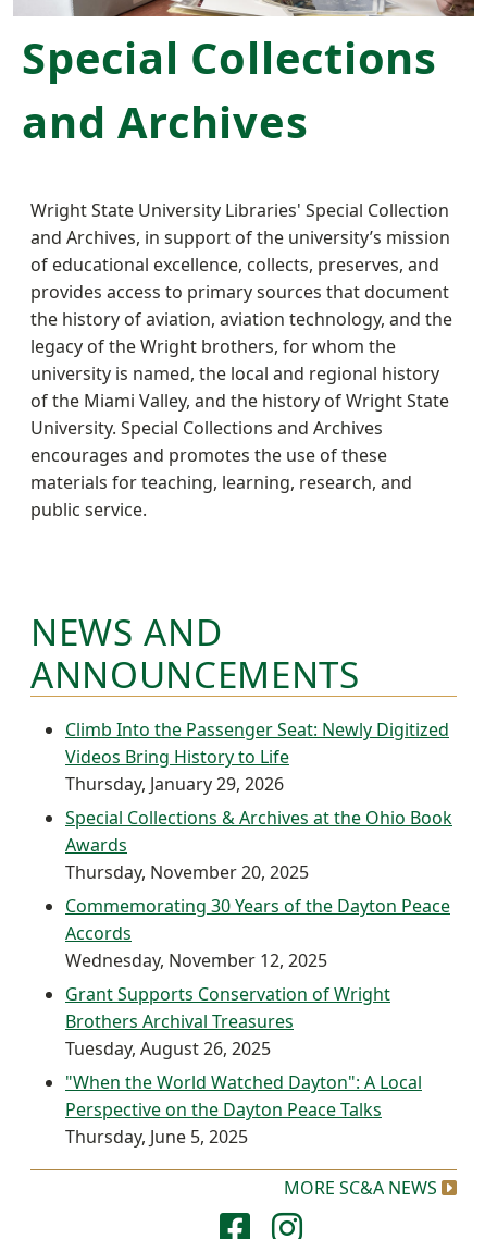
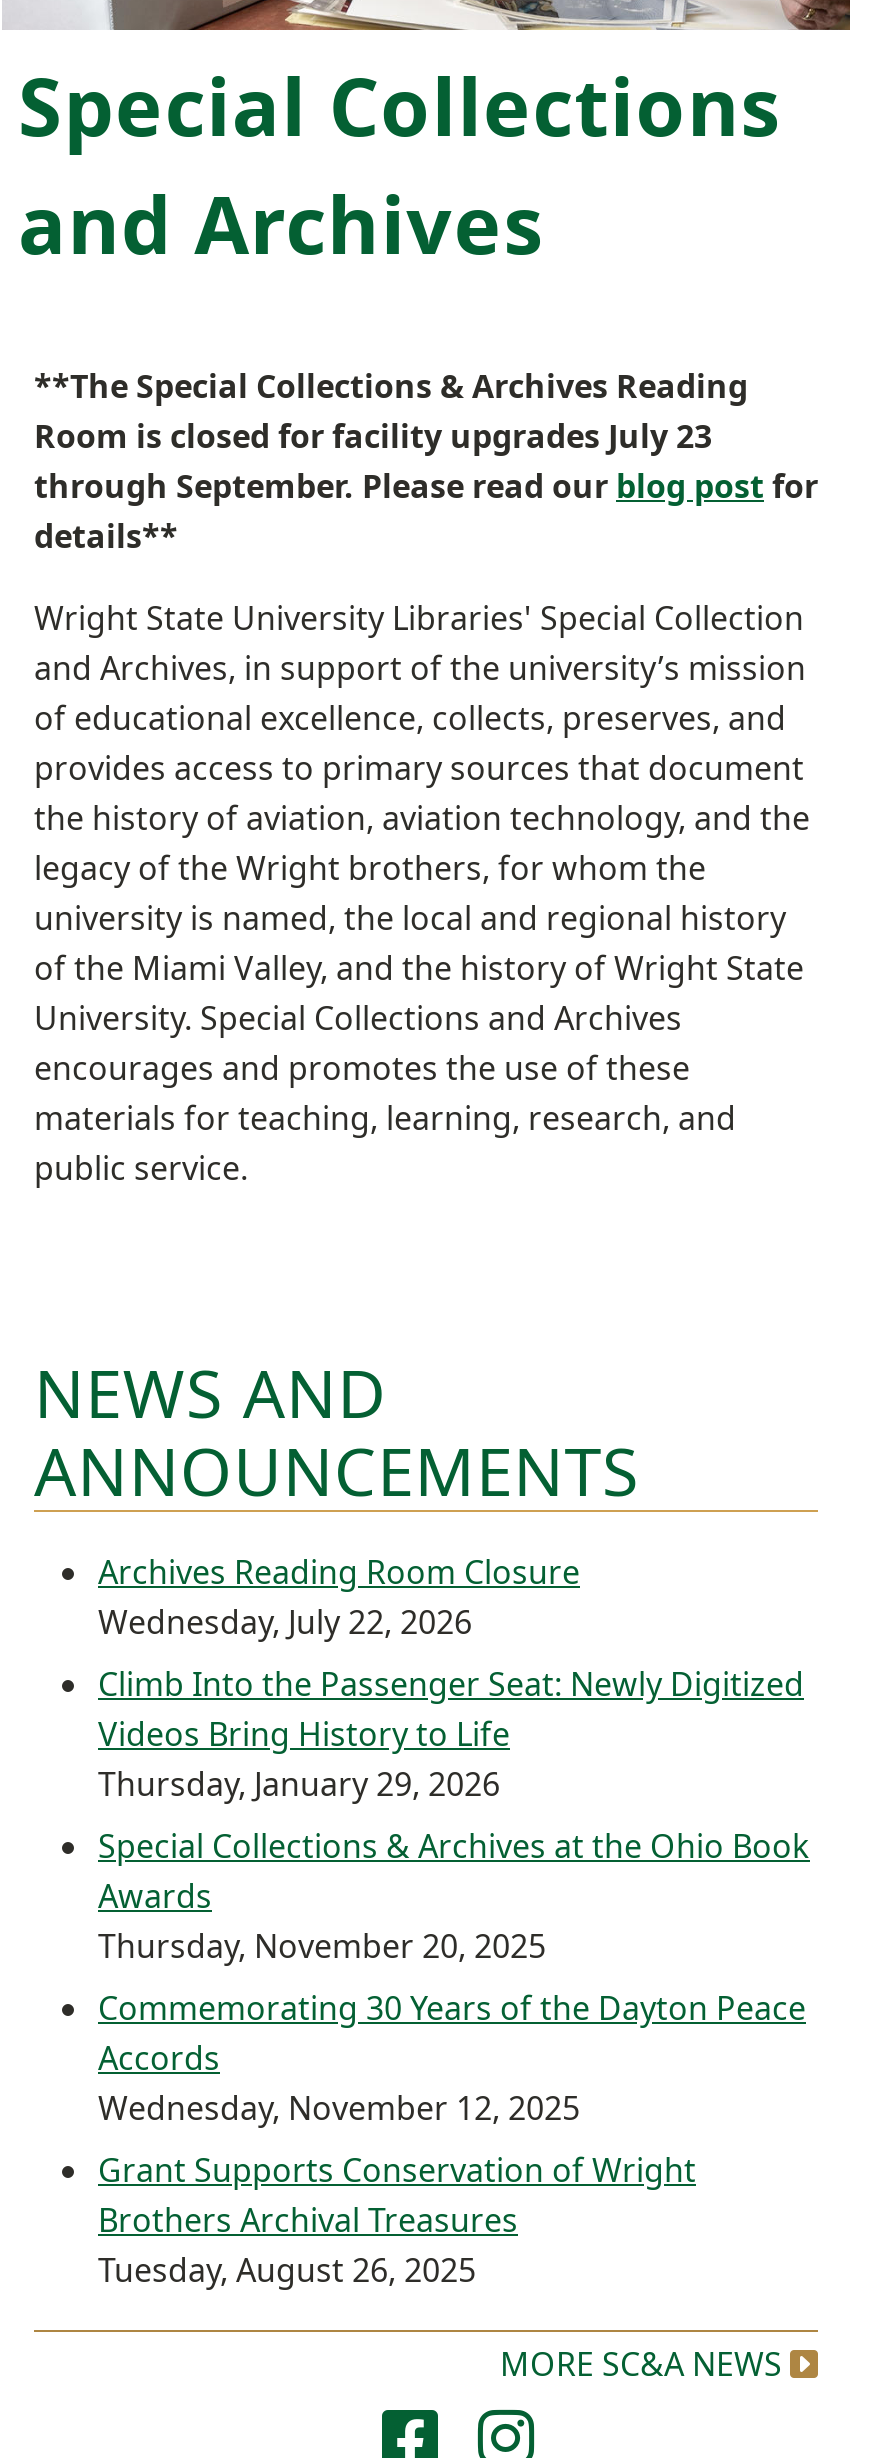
none -> [34,364,818,558] **The Special Collections & Archives Reading | Room is closed for facility upgrades July 23 | through September. Please read our blog post for | details**
moved [30,198,452,699] -> [34,596,810,1516]: Wright State University Libraries' Special Collection | and Archives, in support of the university’s mission | of educational excellence, collects, preserves, and | ... | NEWS AND | ANNOUNCEMENTS
none -> [98,1549,580,1643] Archives Reading Room Closure | Wednesday, July 22, 2026
moved [65,717,452,1060] -> [98,1661,810,2291]: Climb Into the Passenger Seat: Newly Digitized | Videos Bring History to Life | Thursday, January 29, 2026 | ... | Brothers Archival Treasures | Tuesday, August 26, 2025
[65,1070,422,1148] "When the World Watched Dayton": A Local | Perspective on the Dayton Peace Talks | Thursday, June 5, 2025 -> none

